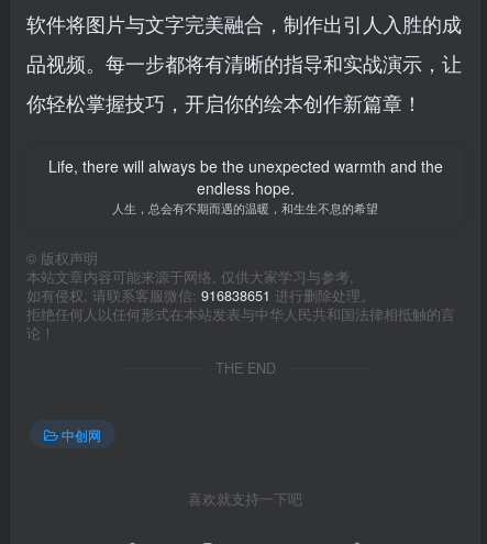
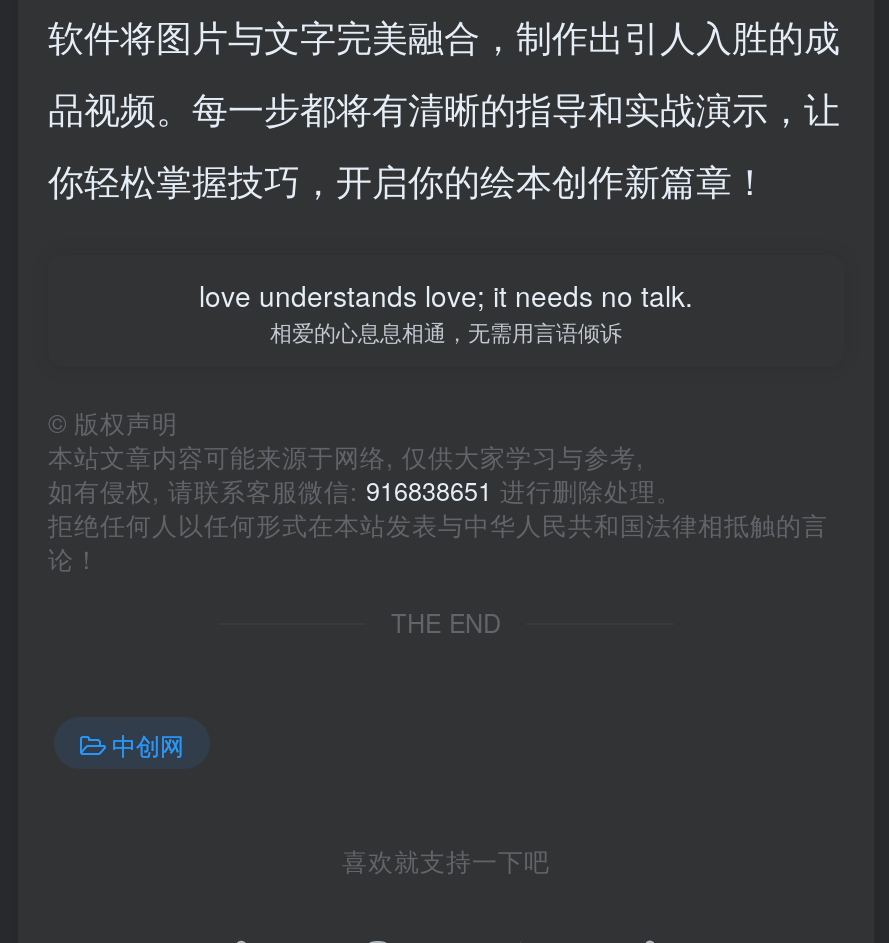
[48,155,442,217] Life, there will always be the unexpected warmth and the | endless hope. | 人生，总会有不期而遇的温暖，和生生不息的希望 -> [199,275,693,347] love understands love; it needs no talk. | 相爱的心息息相通，无需用言语倾诉

